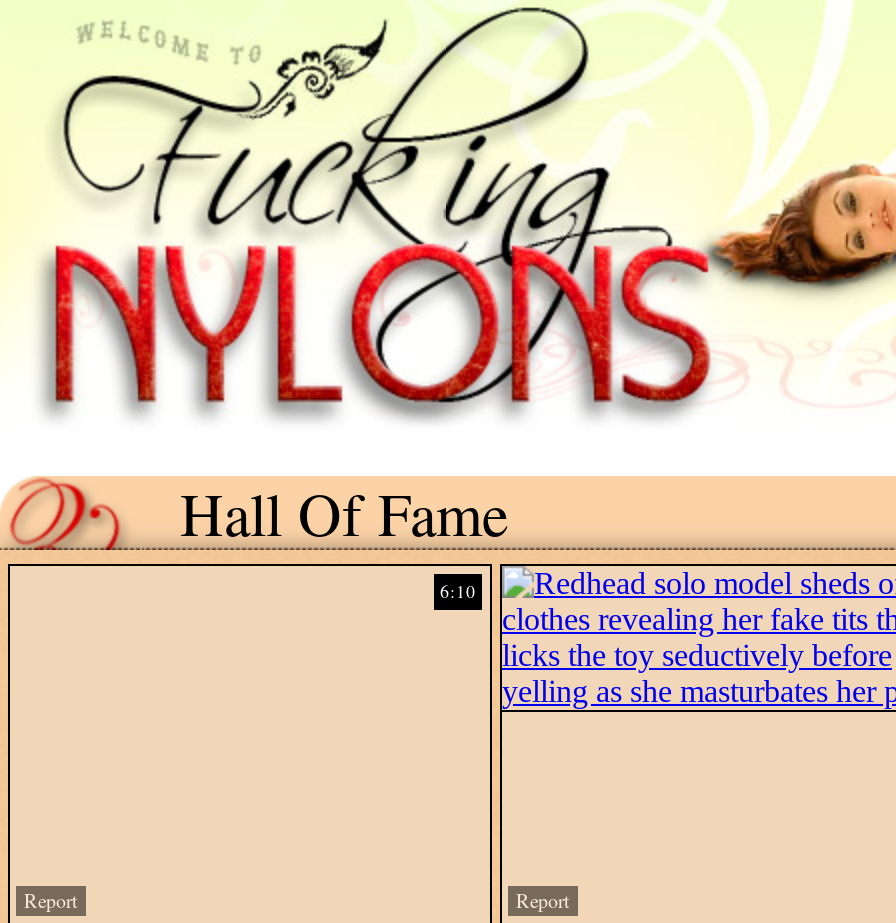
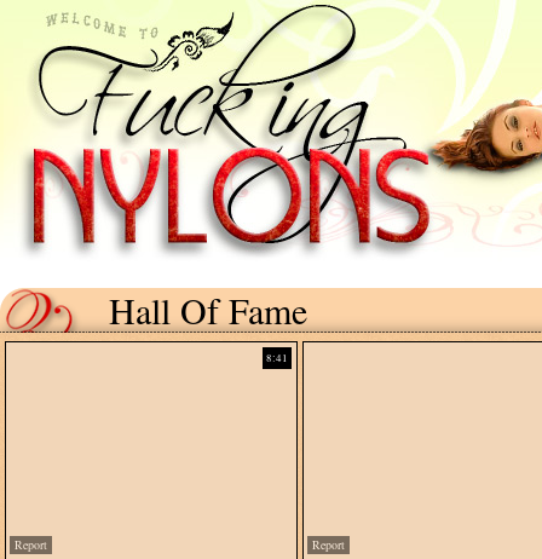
[500,566,890,714] [image] -> none
[440,580,476,604] 6:10 -> [266,351,288,365] 8:41

